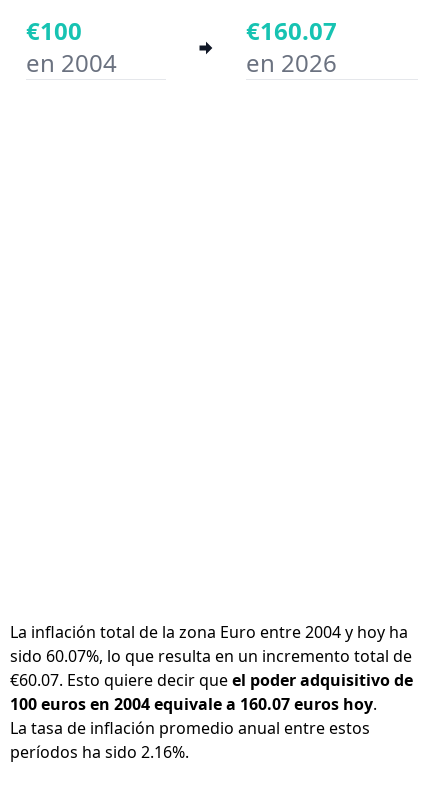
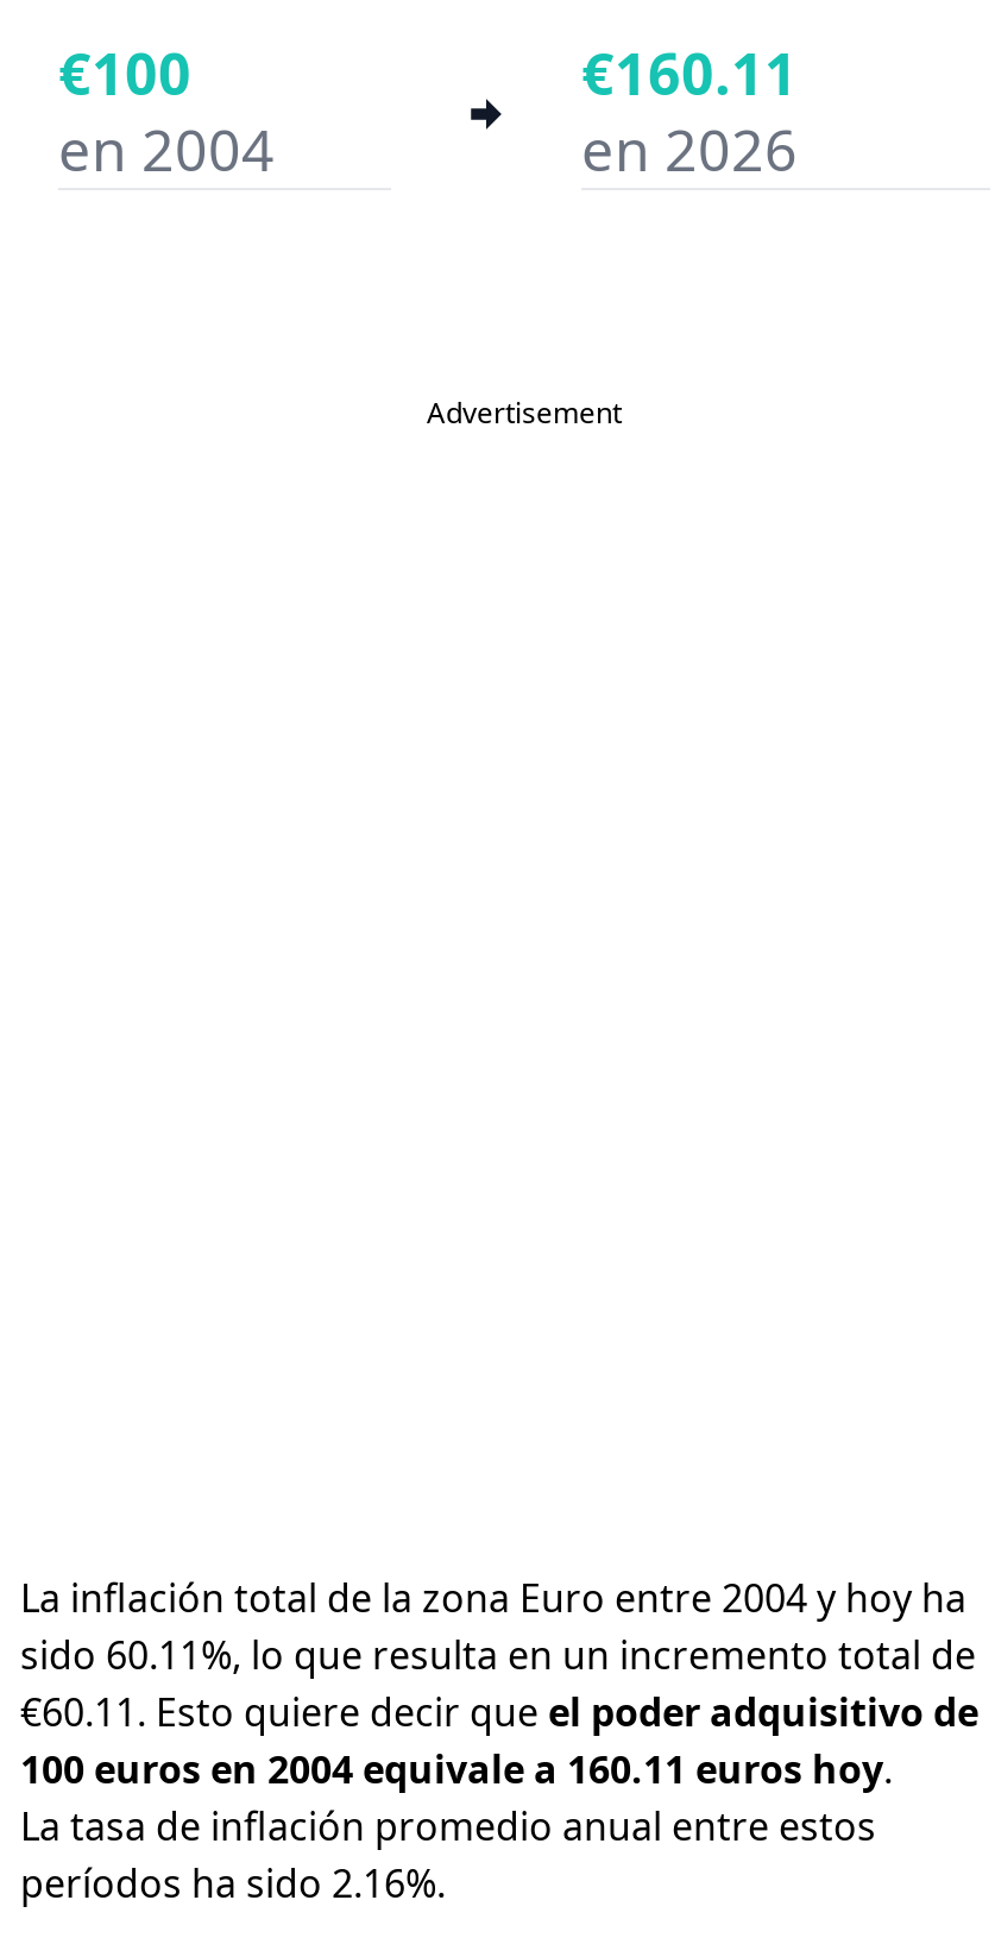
[246,14,337,47] €160.07 -> [581,33,798,112] €160.11
none -> [427,392,622,433] Advertisement
[10,645,412,667] sido 60.07%, lo que resulta en un incremento total de -> [20,1629,976,1681] sido 60.11%, lo que resulta en un incremento total de
[10,669,413,691] €60.07. Esto quiere decir que el poder adquisitivo de -> [20,1686,978,1738] €60.11. Esto quiere decir que el poder adquisitivo de
[10,693,377,715] 100 euros en 2004 equivale a 160.07 euros hoy. -> [20,1743,893,1795] 100 euros en 2004 equivale a 160.11 euros hoy.

